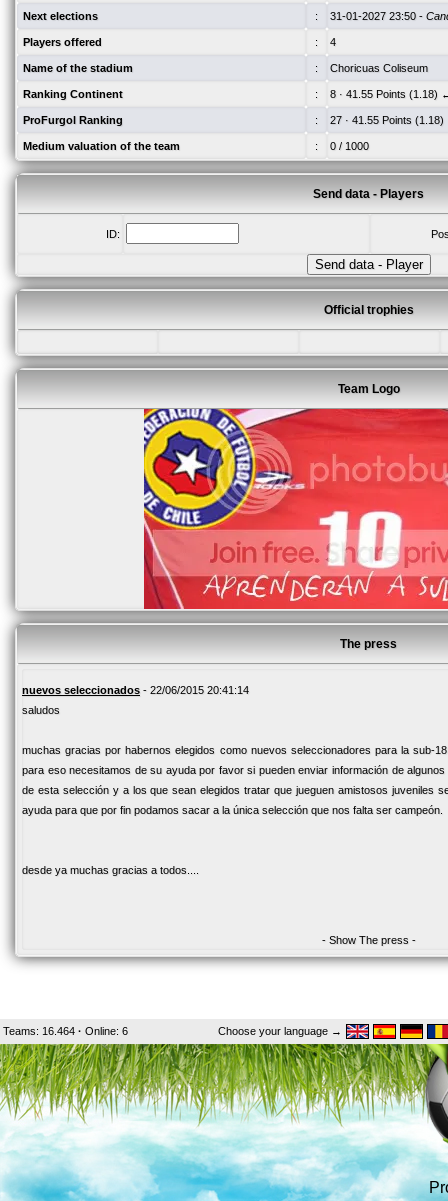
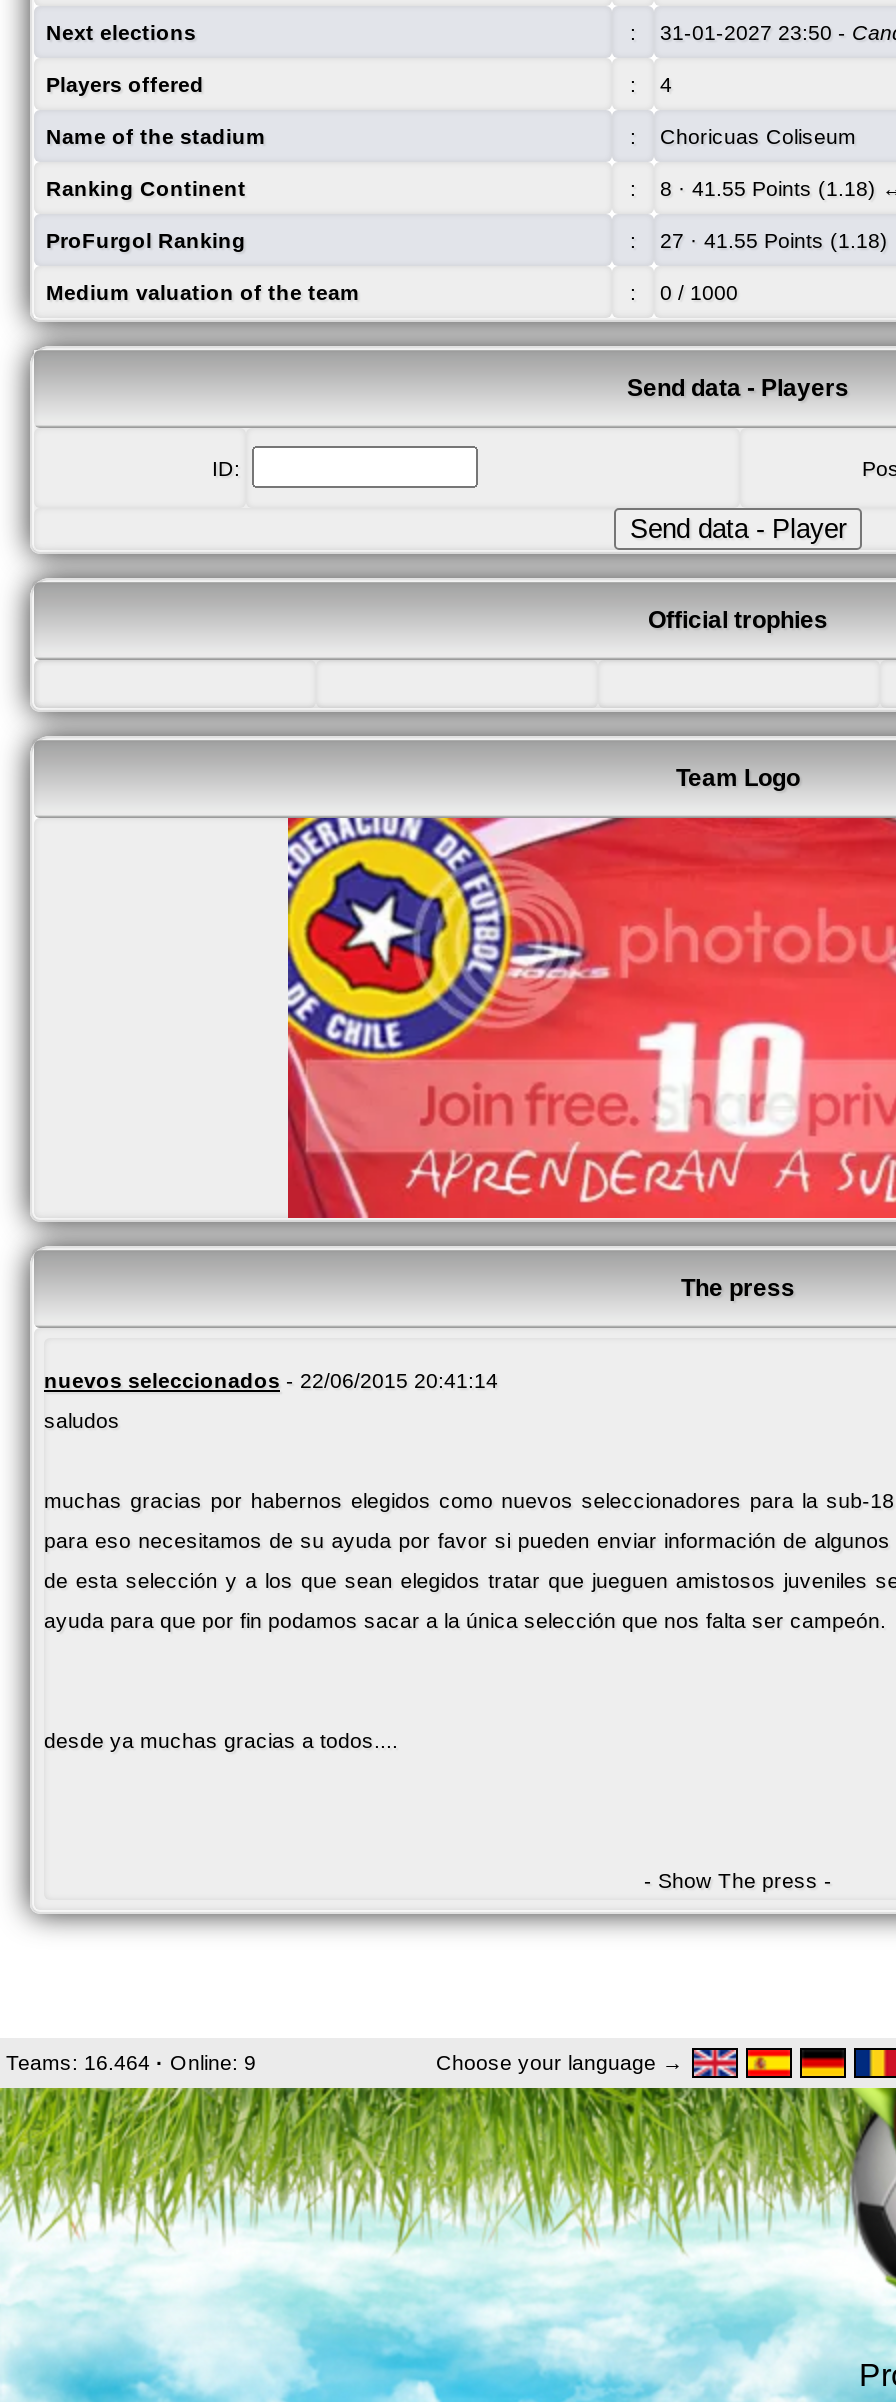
[0,1025,128,1037] Teams: 16.464 · Online: 6 -> [0,2050,256,2074] Teams: 16.464 · Online: 9

